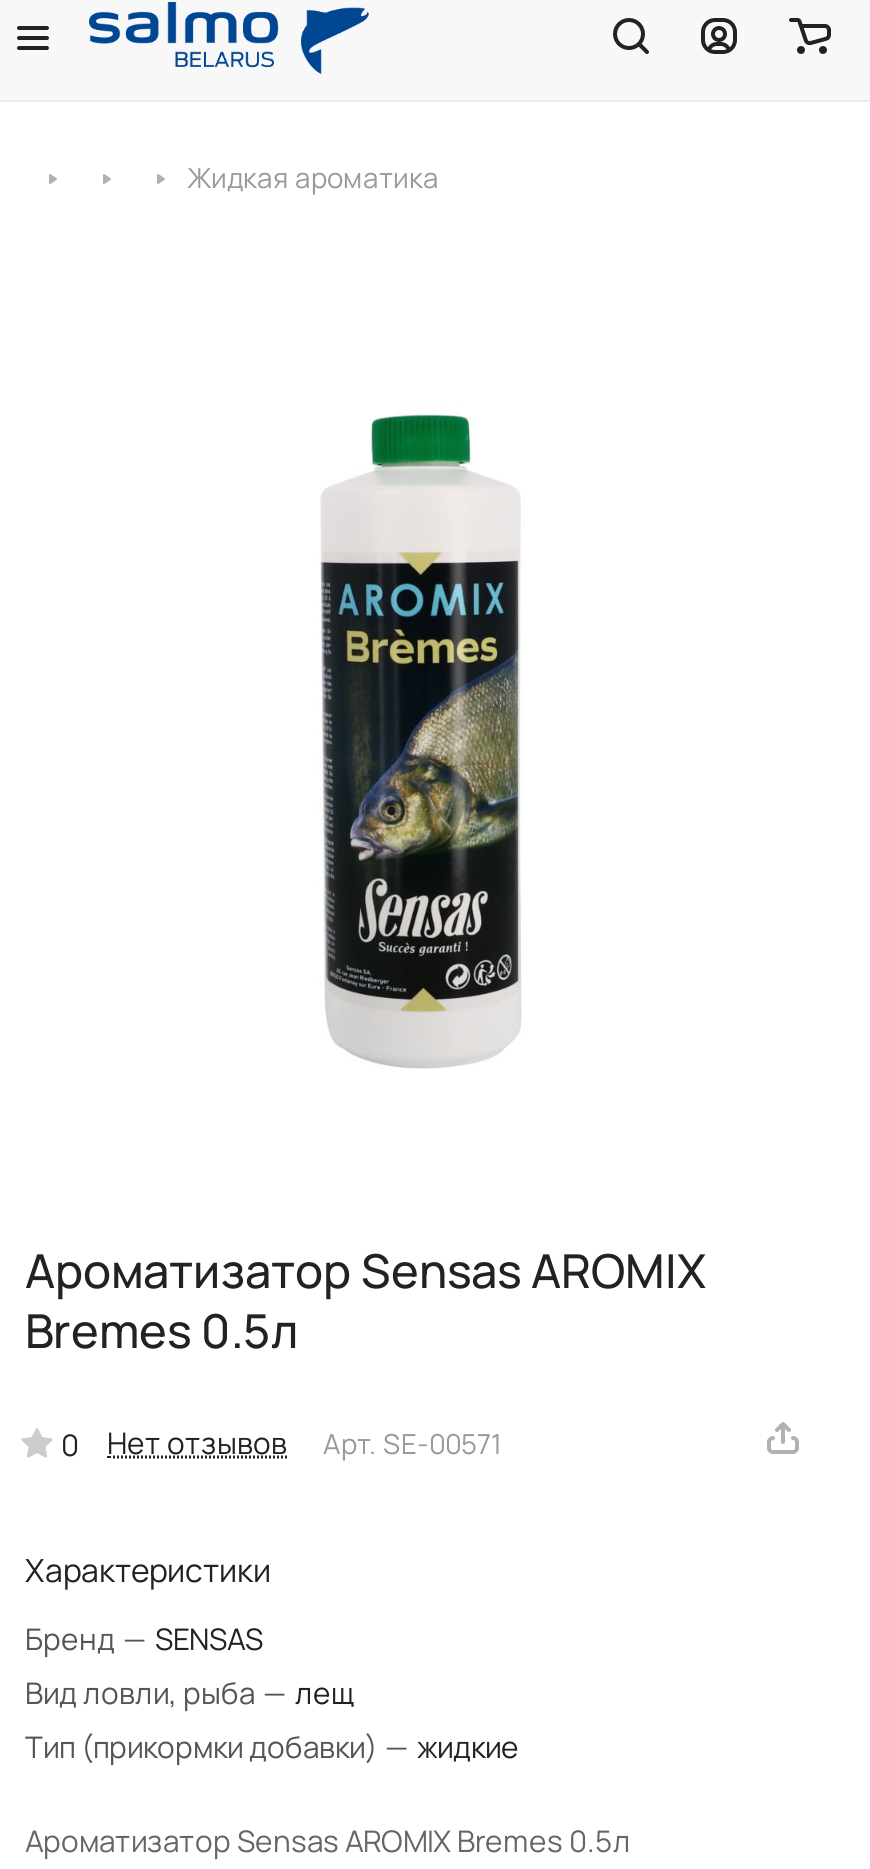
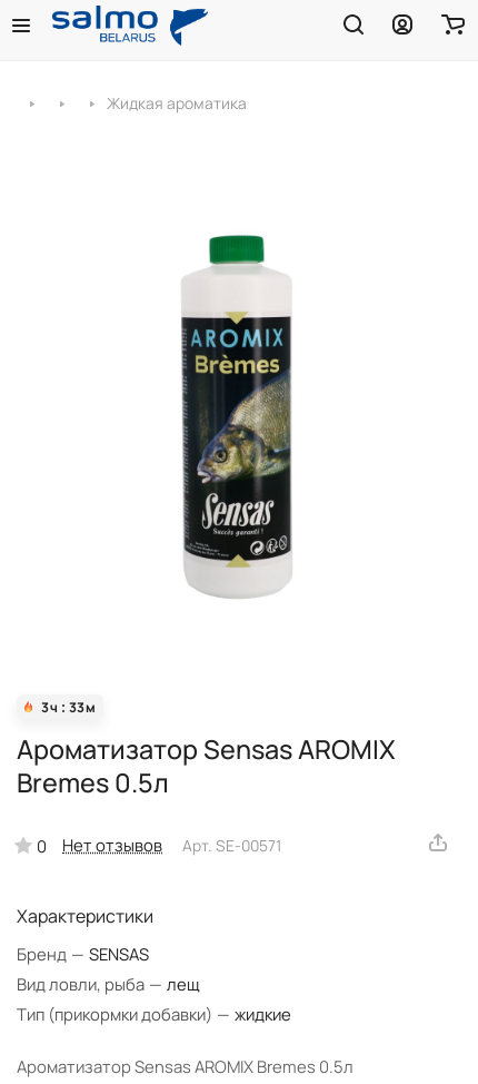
none -> [41,698,96,717] 3ч 33 м

